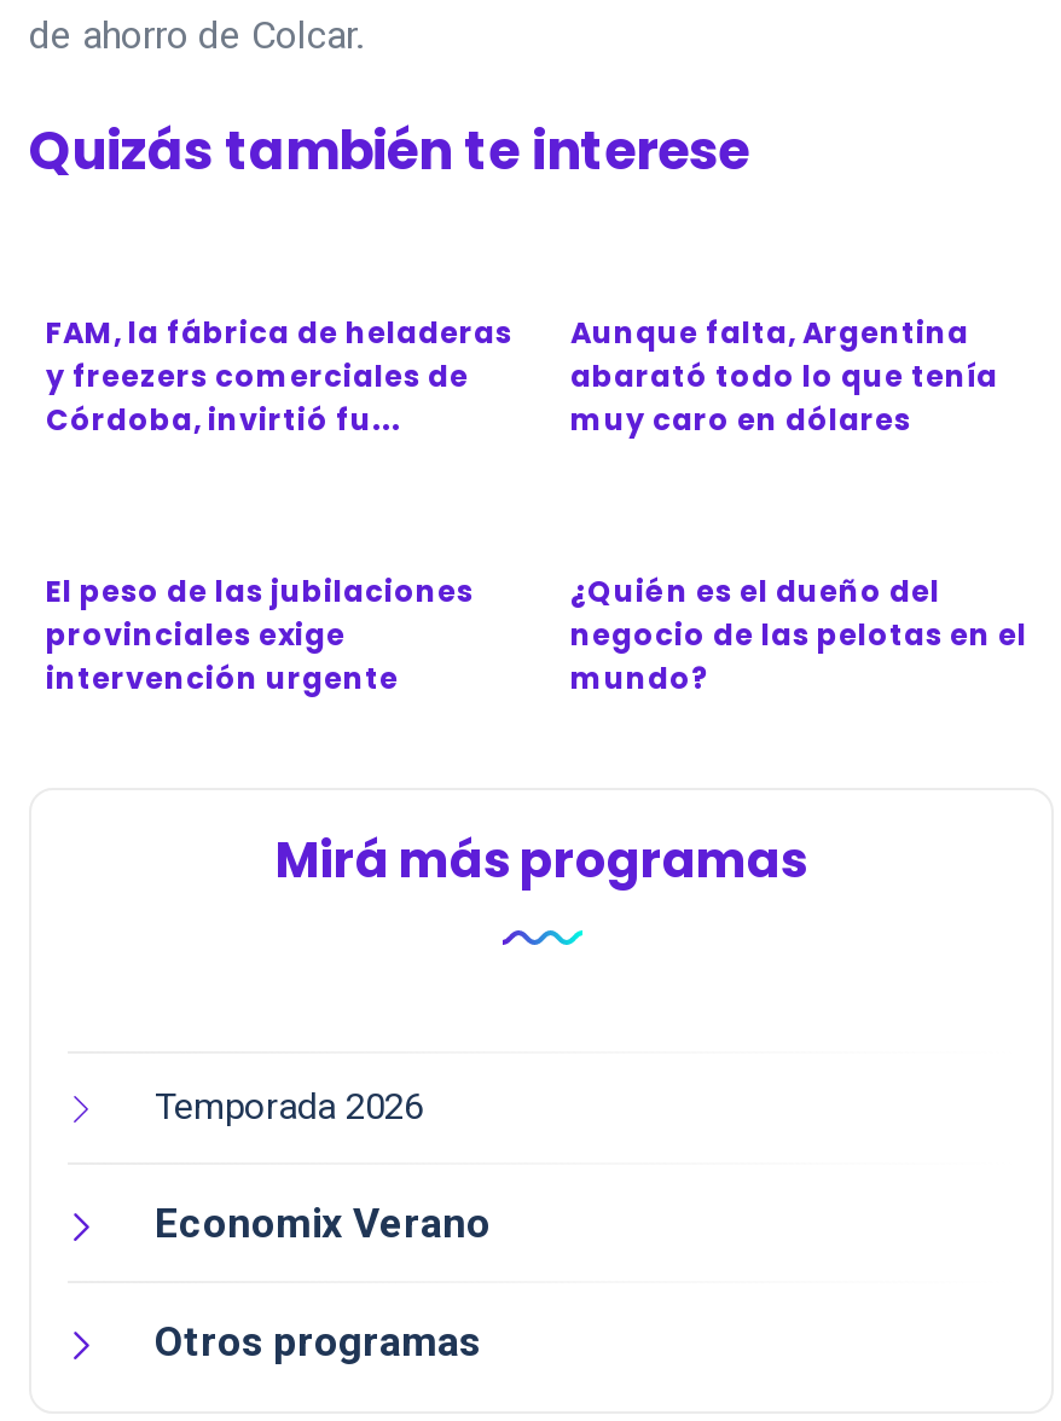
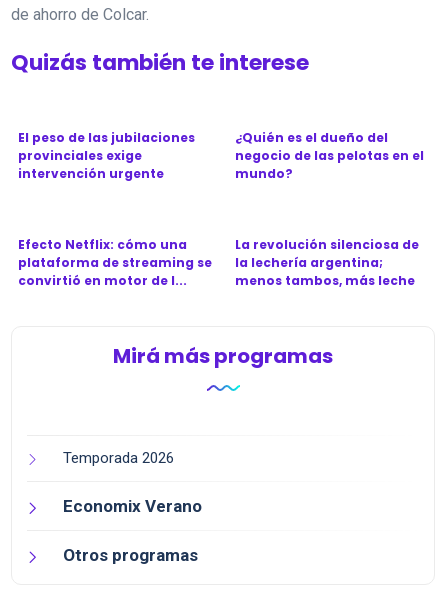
[46,313,512,441] FAM, la fábrica de heladeras | y freezers comerciales de | Córdoba, invirtió fu... -> none
[570,313,998,441] Aunque falta, Argentina | abarató todo lo que tenía | muy caro en dólares -> none
moved [46,571,1027,699] -> [18,129,424,182]: El peso de las jubilaciones | provinciales exige | intervención urgente | ¿Quién es el dueño del | negocio de las pelotas en el | mundo?
none -> [18,236,212,289] Efecto Netflix: cómo una | plataforma de streaming se | convirtió en motor de l...
none -> [235,236,419,289] La revolución silenciosa de | la lechería argentina; | menos tambos, más leche

